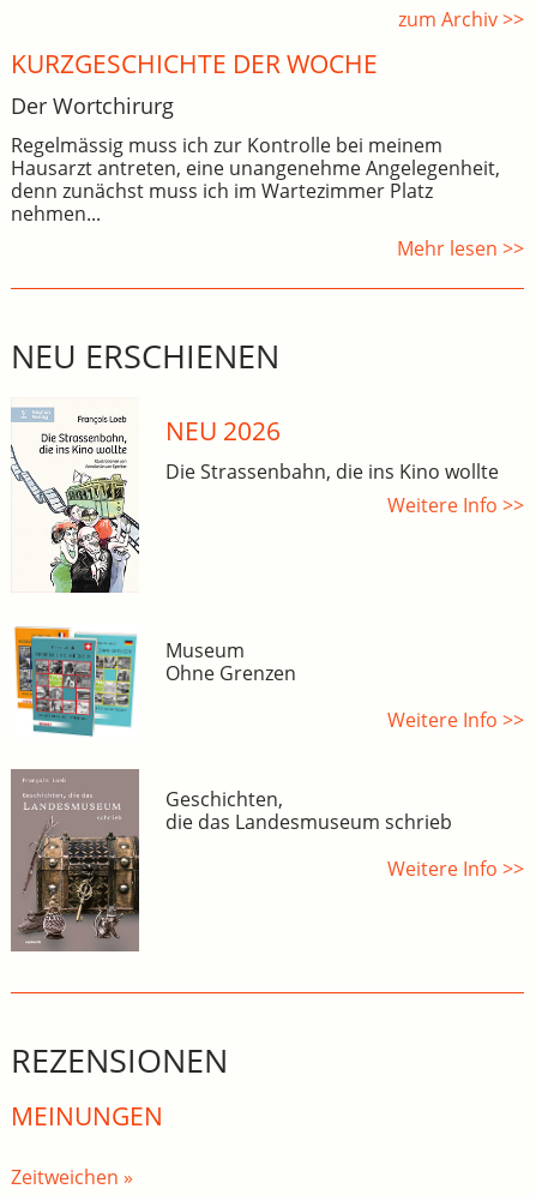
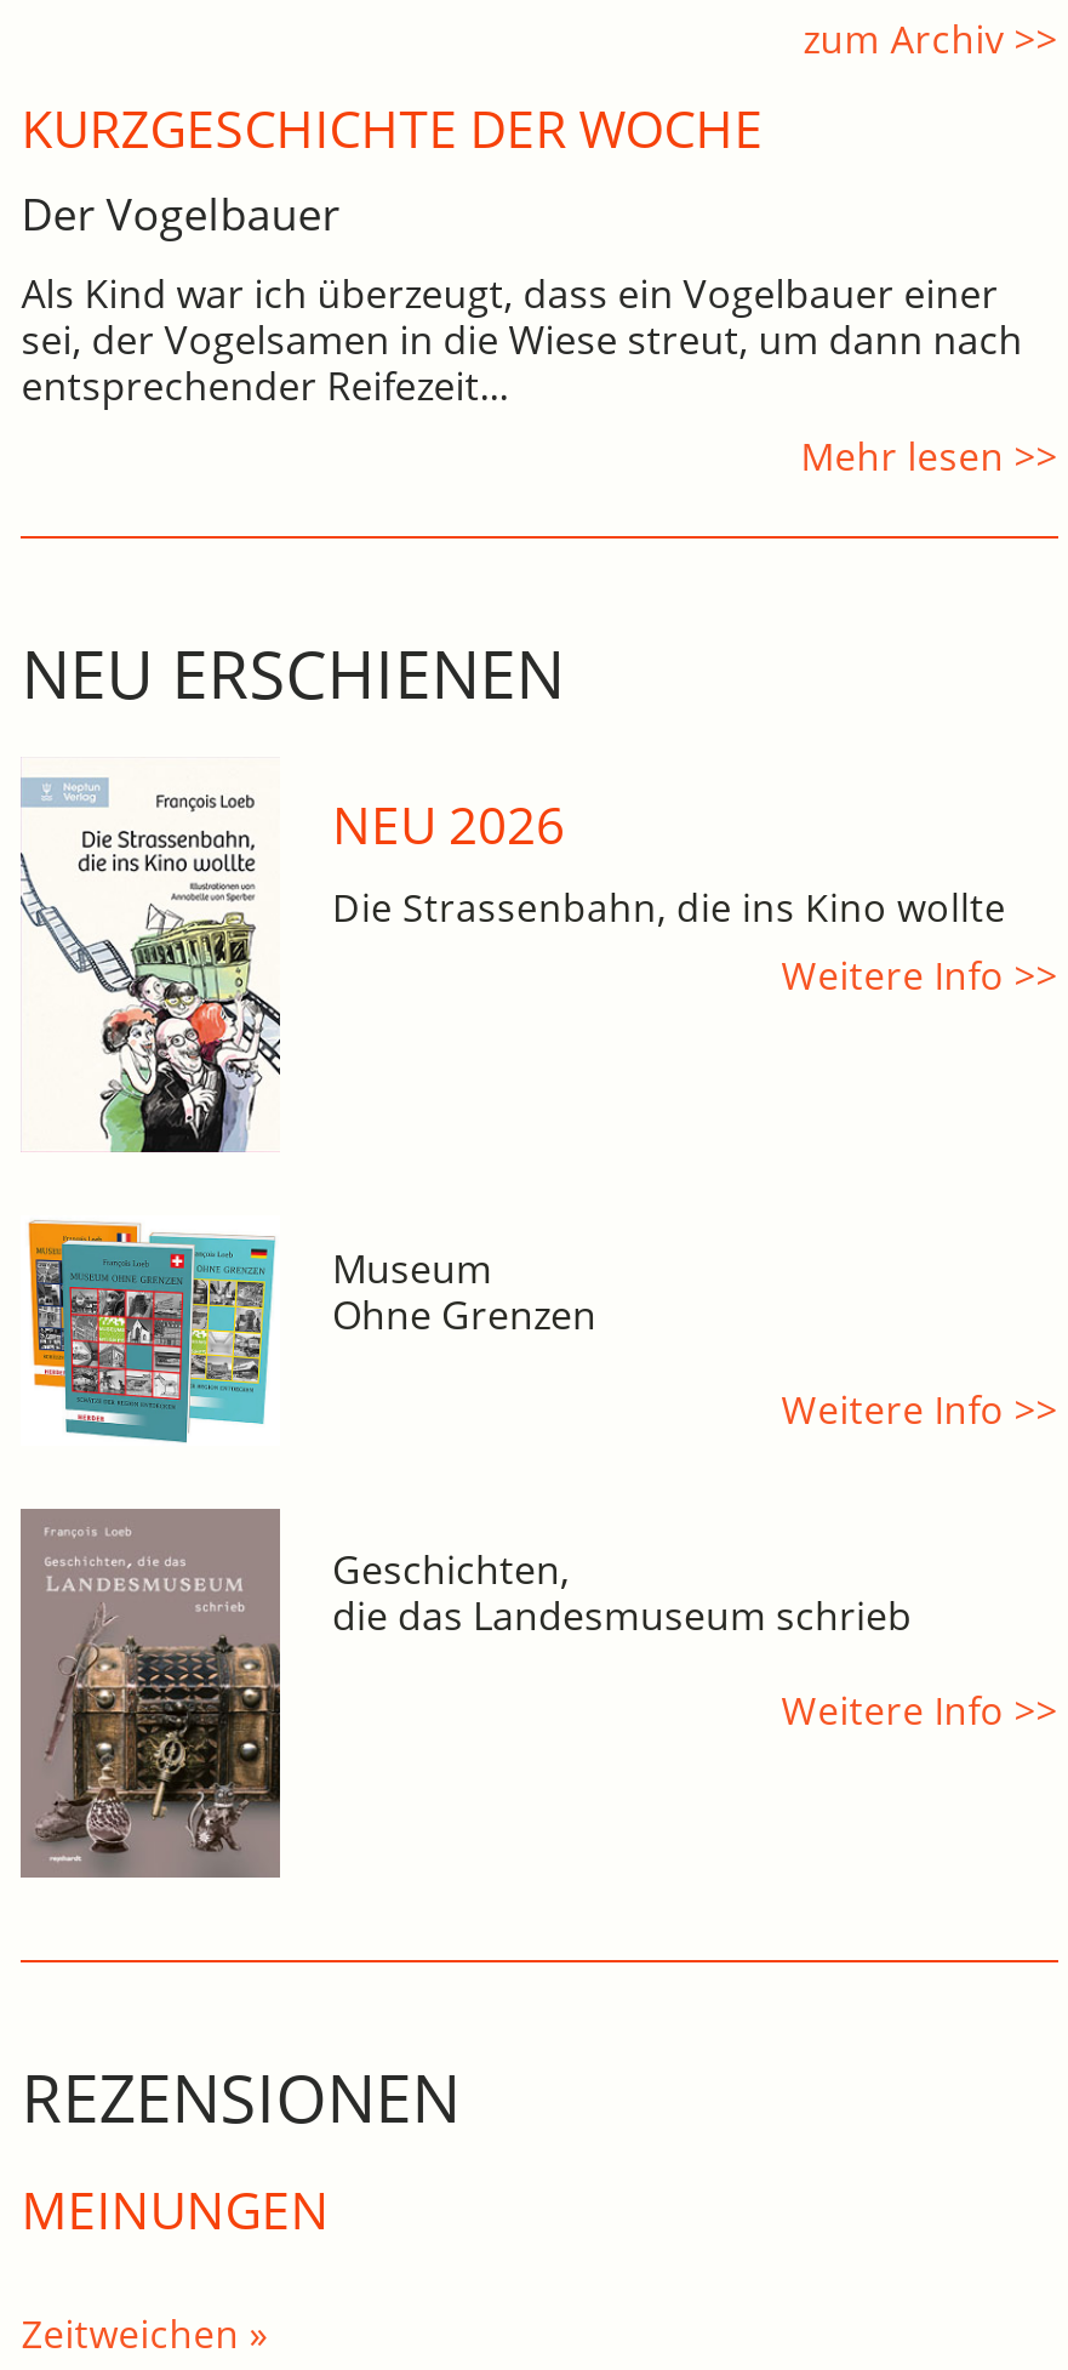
[11,91,500,227] Der Wortchirurg | Regelmässig muss ich zur Kontrolle bei meinem | Hausarzt antreten, eine unangenehme Angelegenheit, | denn zunächst muss ich im Wartezimmer Platz | nehmen... -> [21,185,1022,412] Der Vogelbauer | Als Kind war ich überzeugt, dass ein Vogelbauer einer | sei, der Vogelsamen in die Wiese streut, um dann nach | entsprechender Reifezeit...

